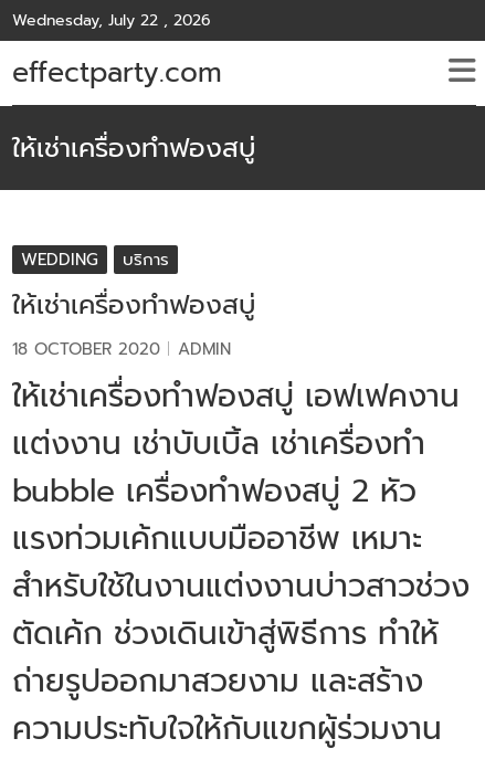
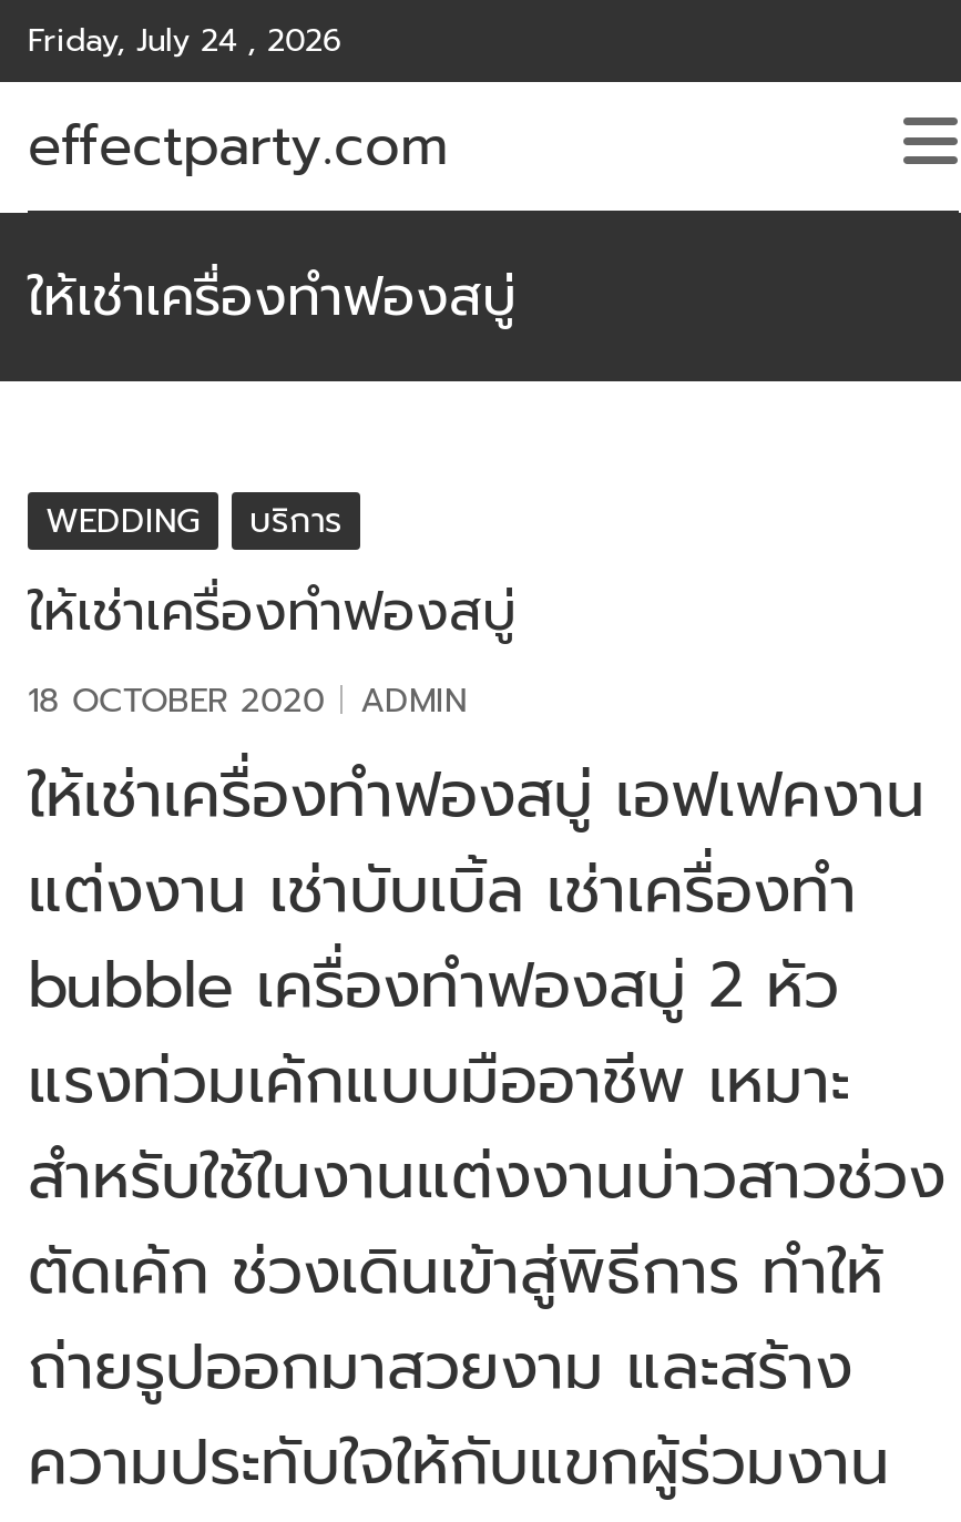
[12,9,211,32] Wednesday, July 22 , 2026 -> [28,18,343,64] Friday, July 24 , 2026

